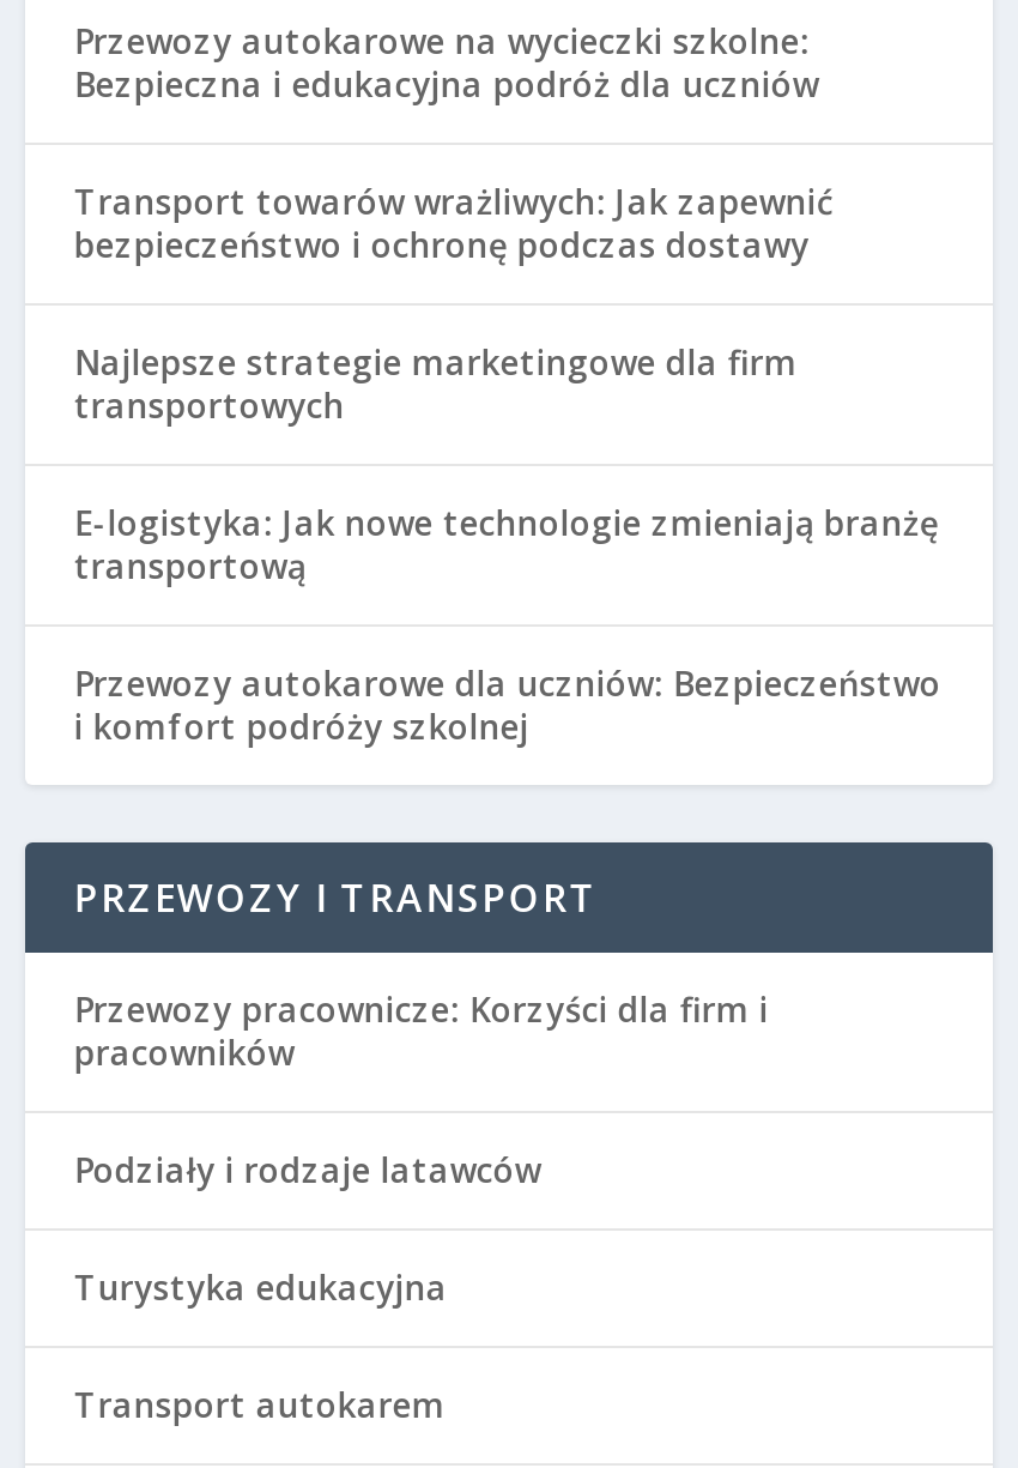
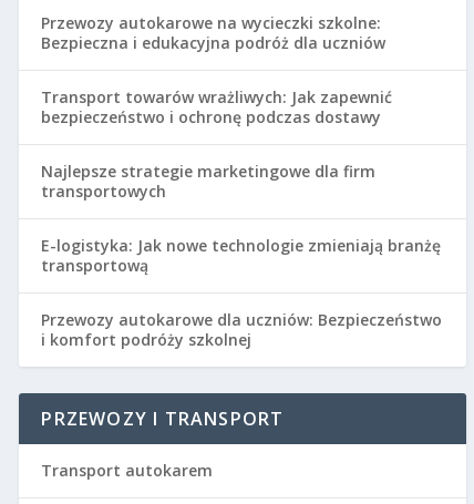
[74,986,769,1309] Przewozy pracownicze: Korzyści dla firm i | pracowników | Podziały i rodzaje latawców | Turystyka edukacyjna -> none

